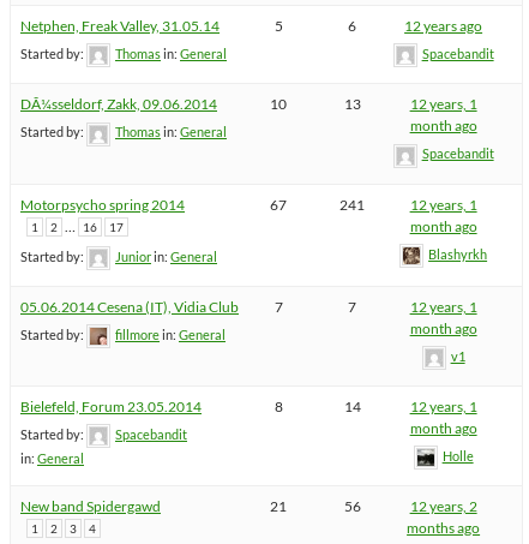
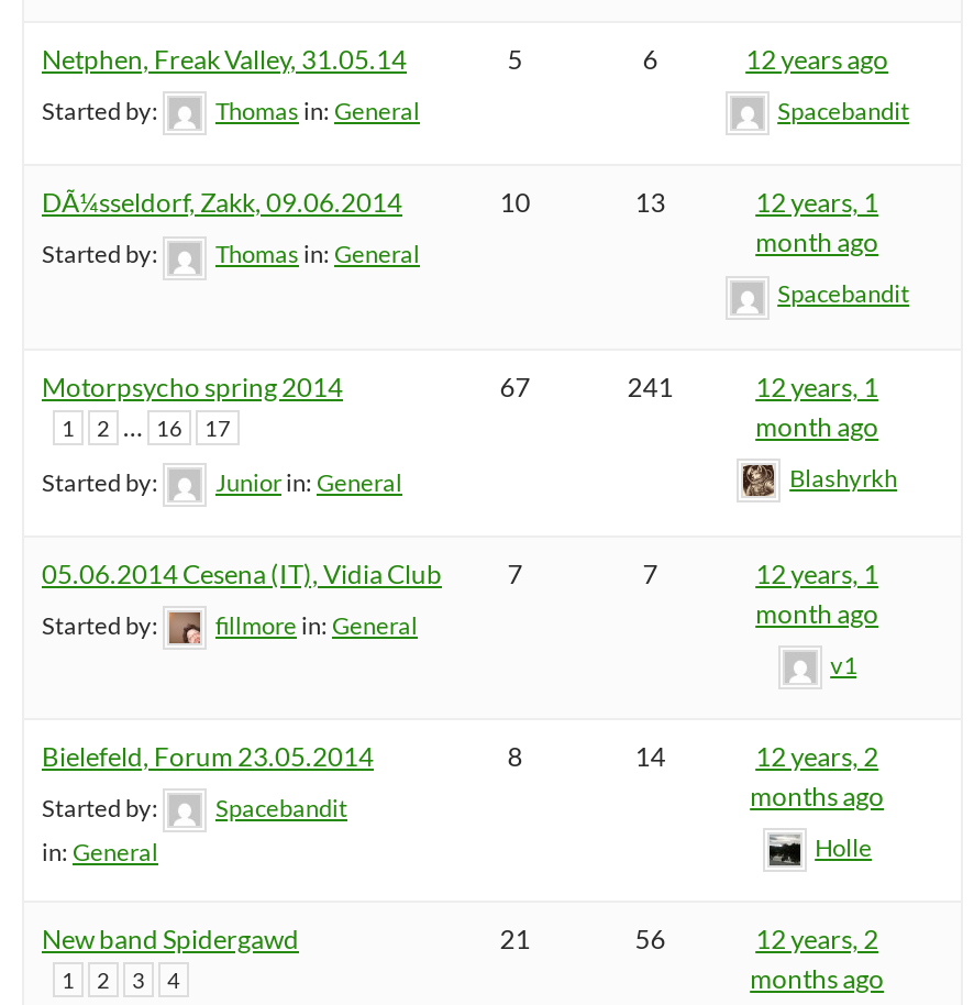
[410,397,477,416] 12 years, 1 -> [755,740,879,773] 12 years, 2
[410,419,477,437] month ago -> [750,780,884,813] months ago

